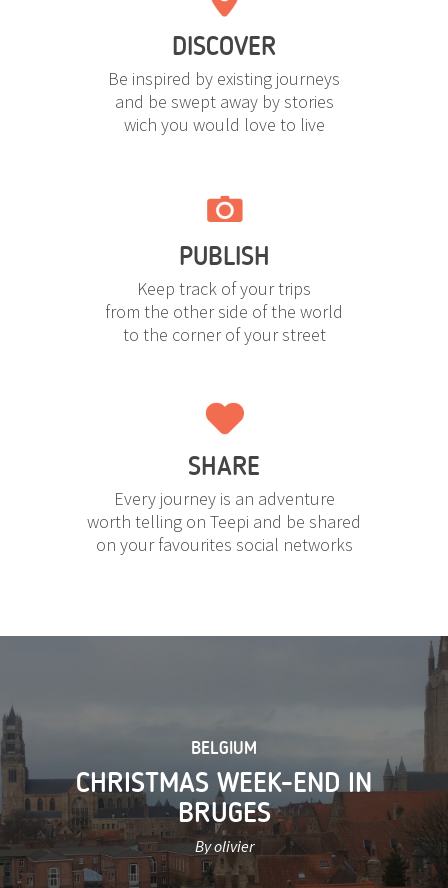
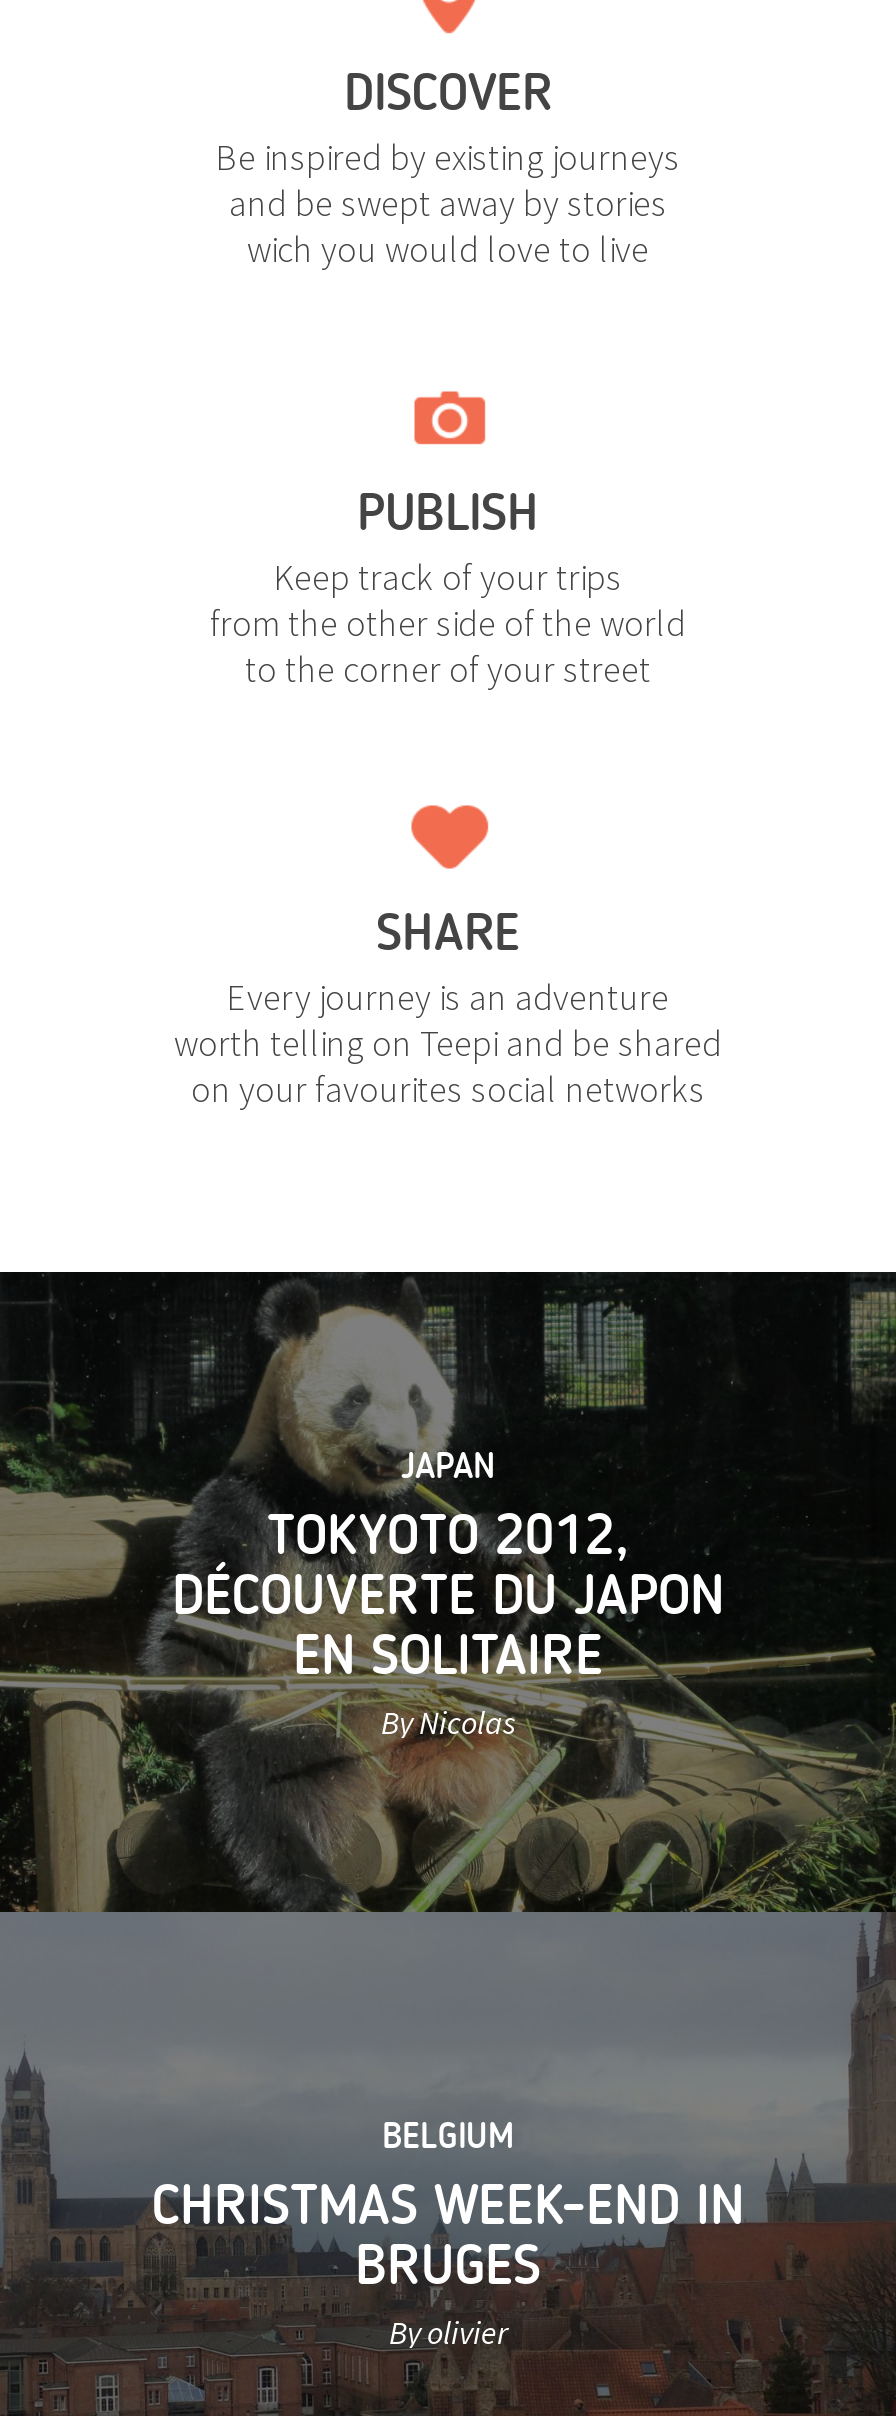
none -> [6,1270,890,1914] [image] | JAPAN | TOKYOTO 2012, | DÉCOUVERTE DU JAPON | EN SOLITAIRE | By Nicolas

